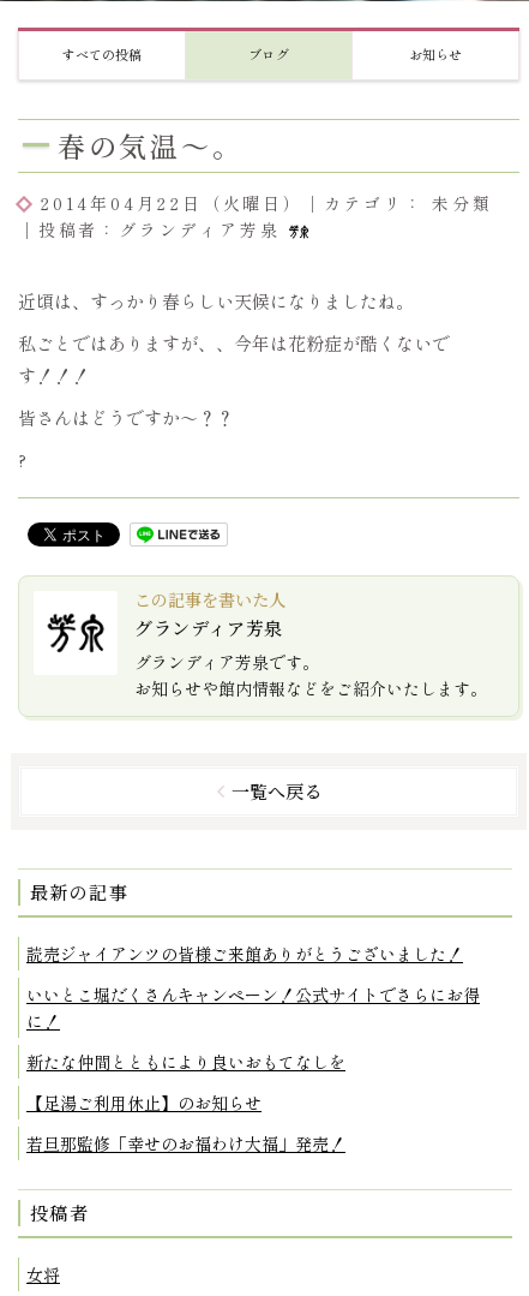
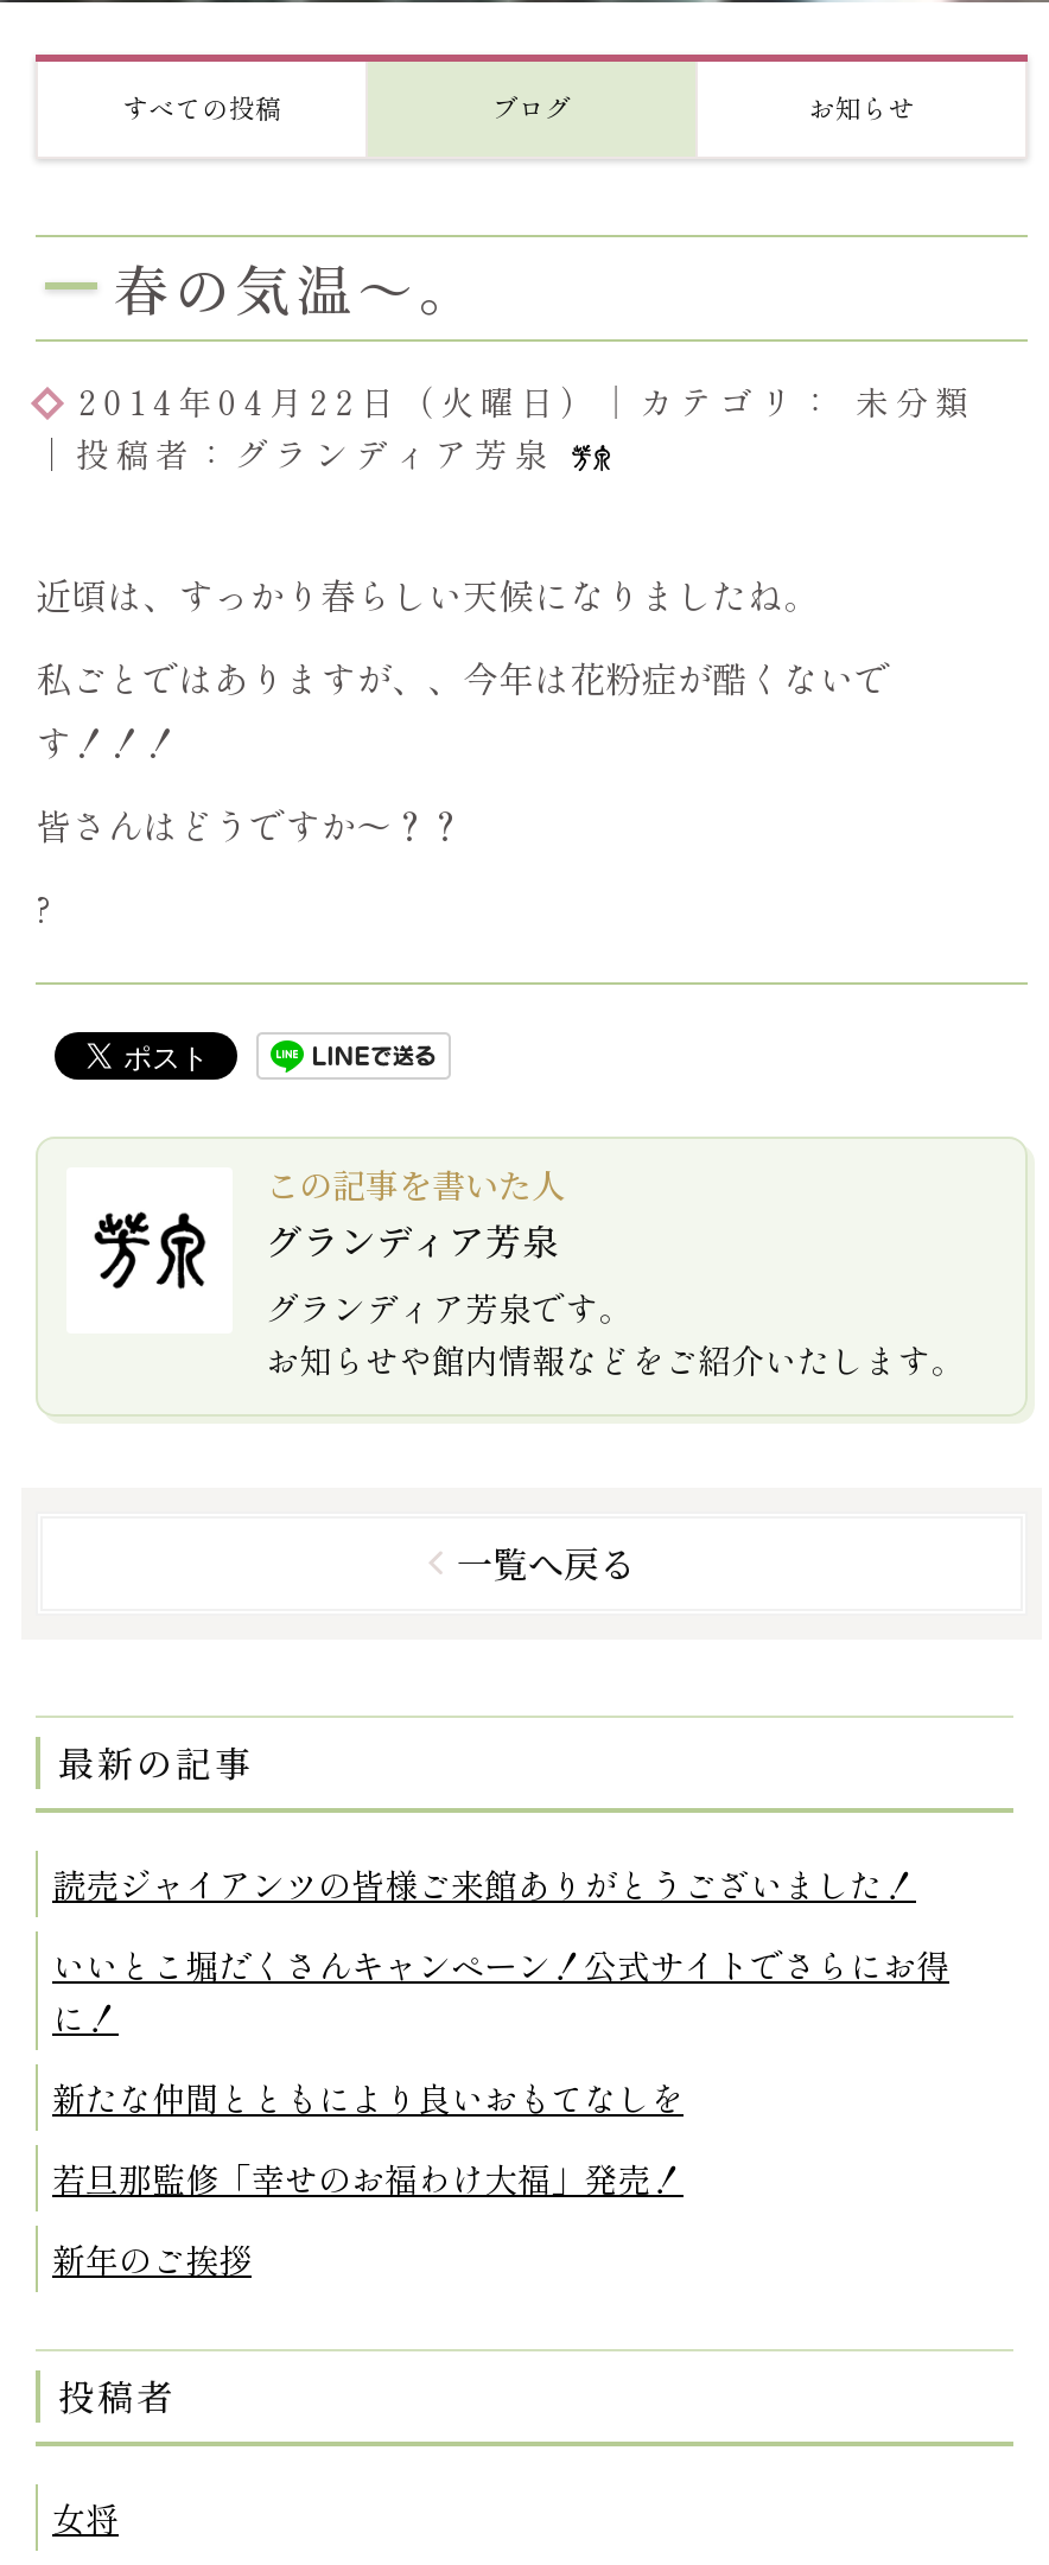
[26,1090,262,1114] 【足湯ご利用休止】のお知らせ -> none
moved [26,1131,345,1155] -> [52,2154,684,2201]: 若旦那監修「幸せのお福わけ大福」発売！
none -> [52,2235,252,2282] 新年のご挨拶

